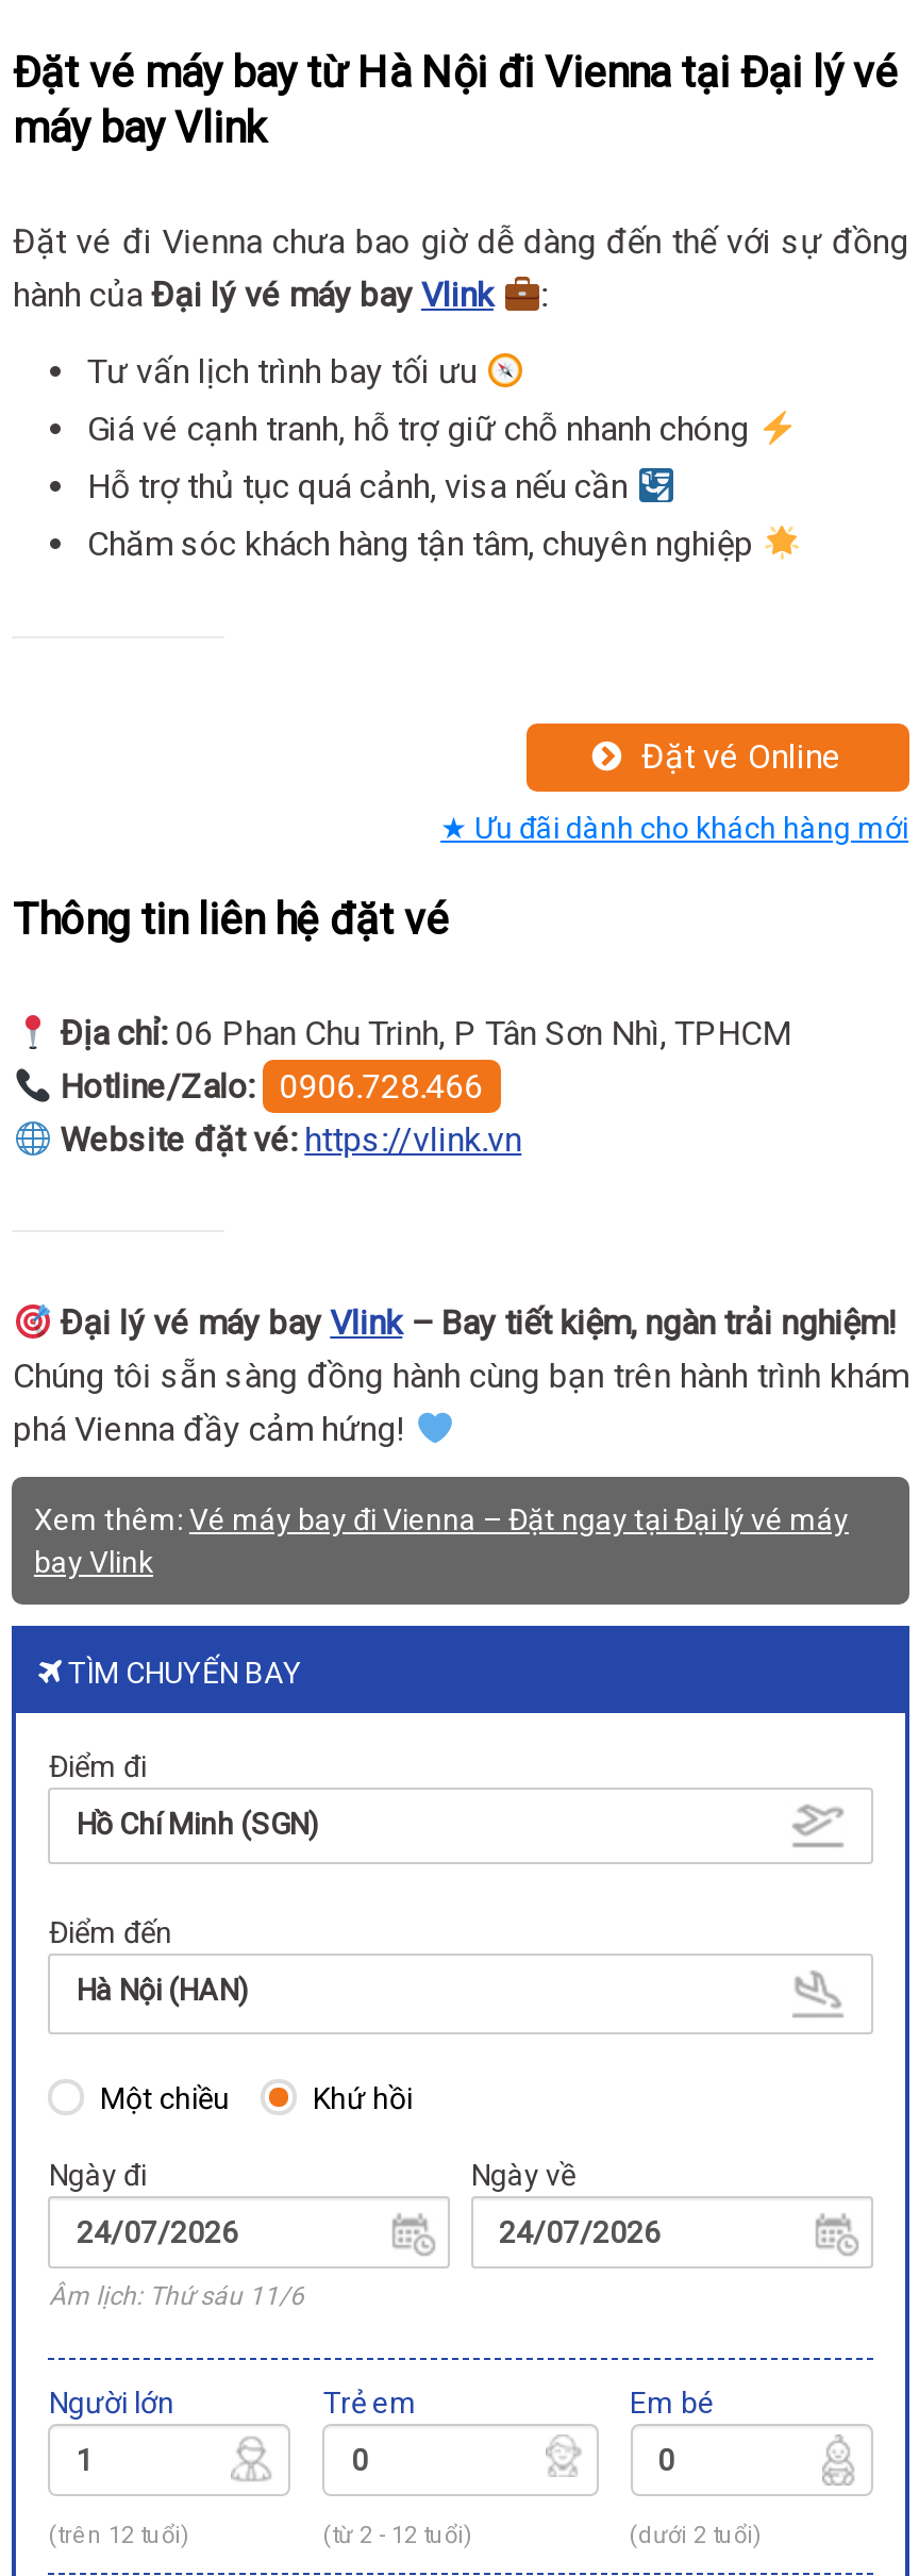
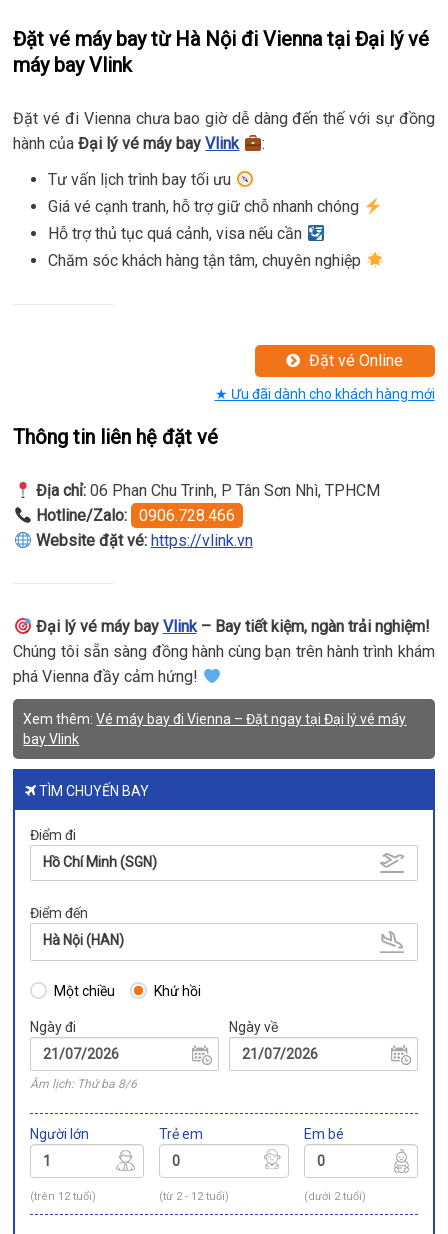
[49,2281,304,2311] Âm lịch: Thứ sáu 11/6 -> [30,1077,137,1091] Âm lịch: Thứ ba 8/6

